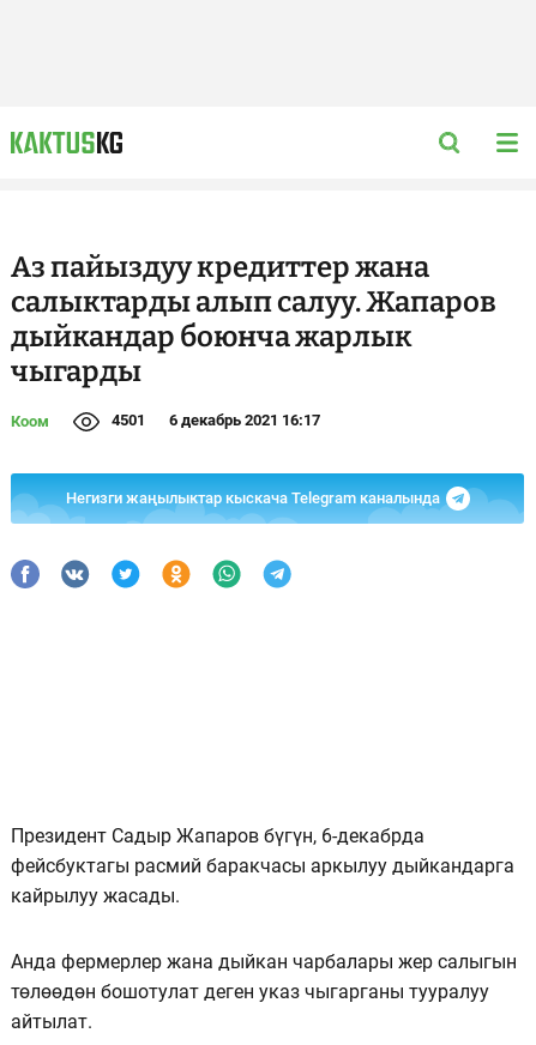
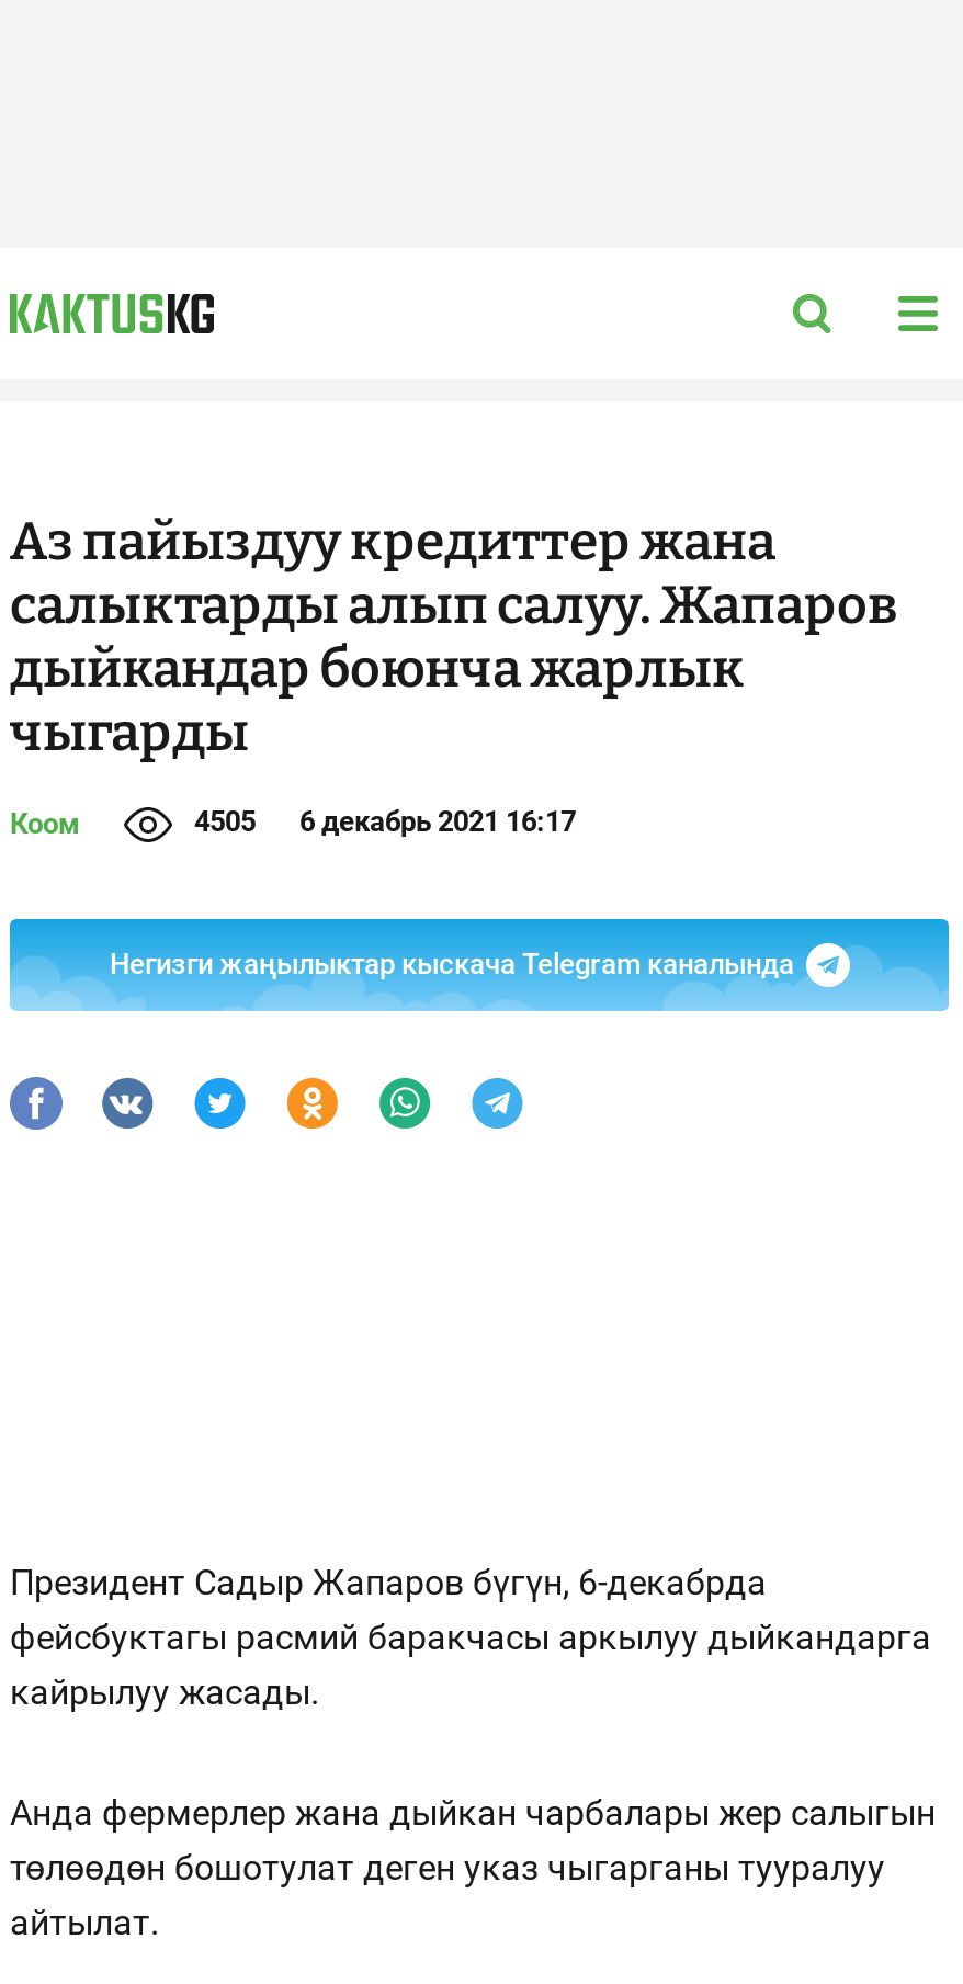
[112,411,320,429] 4501 6 декабрь 2021 16:17 -> [194,805,576,838] 4505 6 декабрь 2021 16:17

